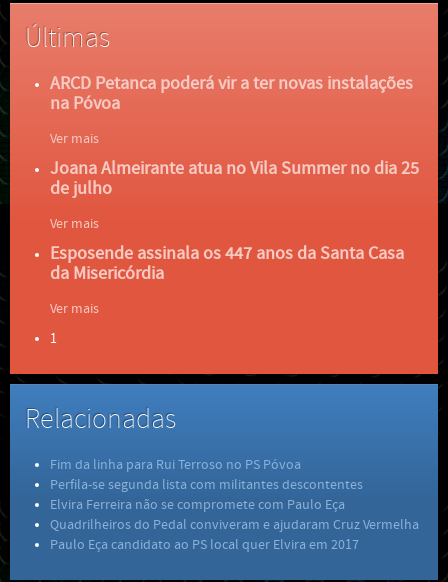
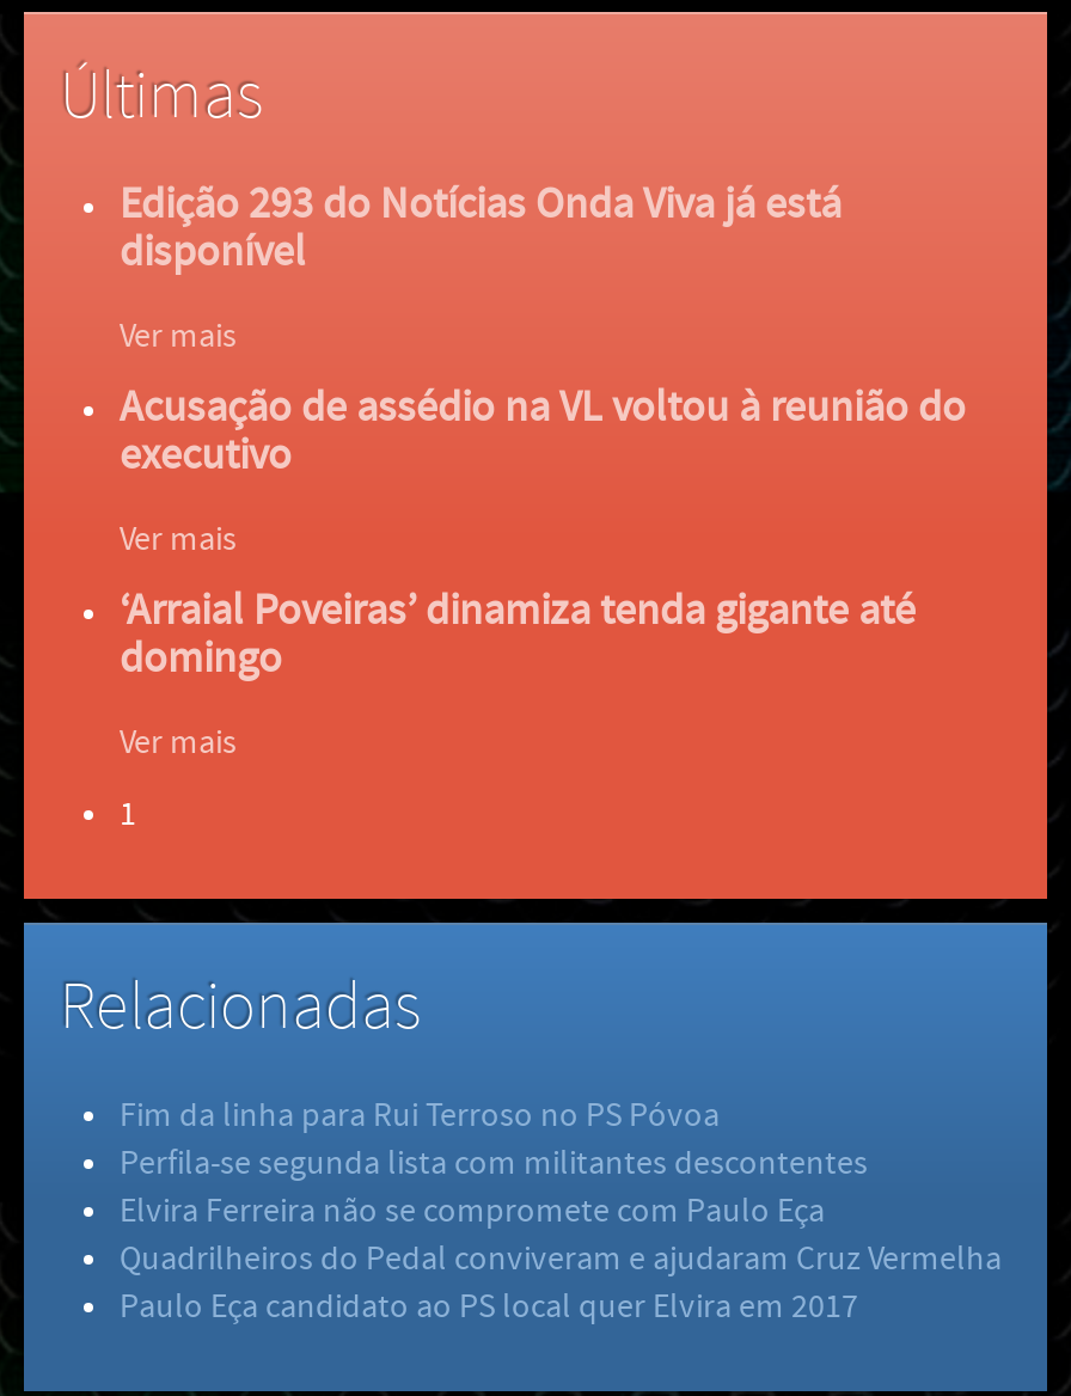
[50,73,413,114] ARCD Petanca poderá vir a ter novas instalações | na Póvoa -> [120,179,841,277] Edição 293 do Notícias Onda Viva já está | disponível
[50,158,419,199] Joana Almeirante atua no Vila Summer no dia 25 | de julho -> [120,382,966,480] Acusação de assédio na VL voltou à reunião do | executivo
[50,243,404,284] Esposende assinala os 447 anos da Santa Casa | da Misericórdia -> [120,585,916,683] ‘Arraial Poveiras’ dinamiza tenda gigante até | domingo

